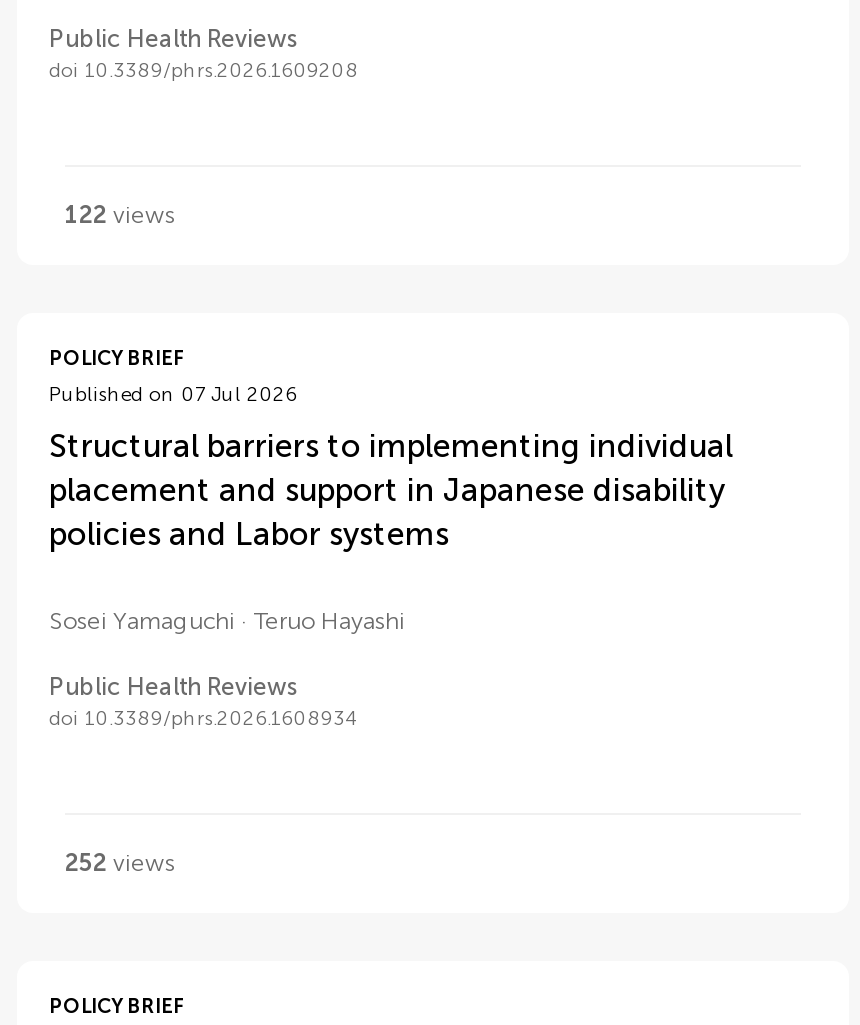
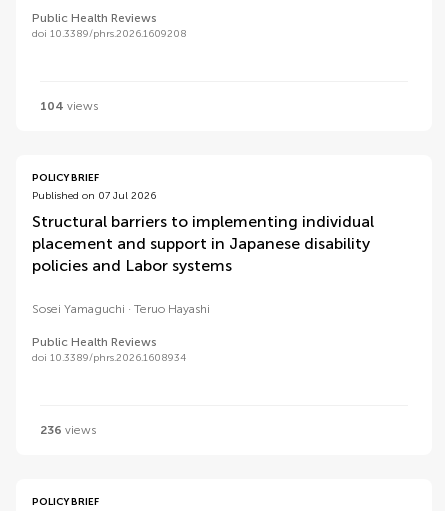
[65,201,175,229] 122 views -> [40,99,98,113] 104 views
[65,849,175,877] 252 views -> [40,423,96,437] 236 views

